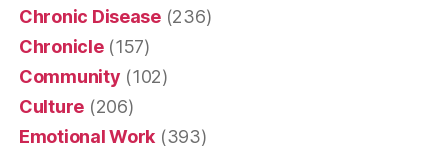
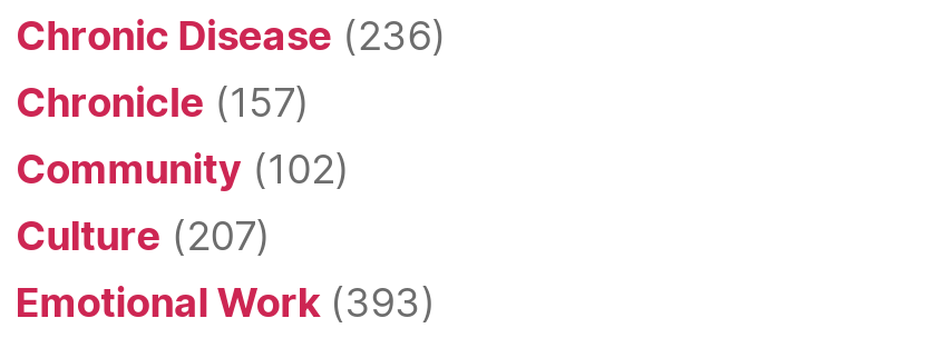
[19,95,133,116] Culture (206) -> [16,211,269,258] Culture (207)

